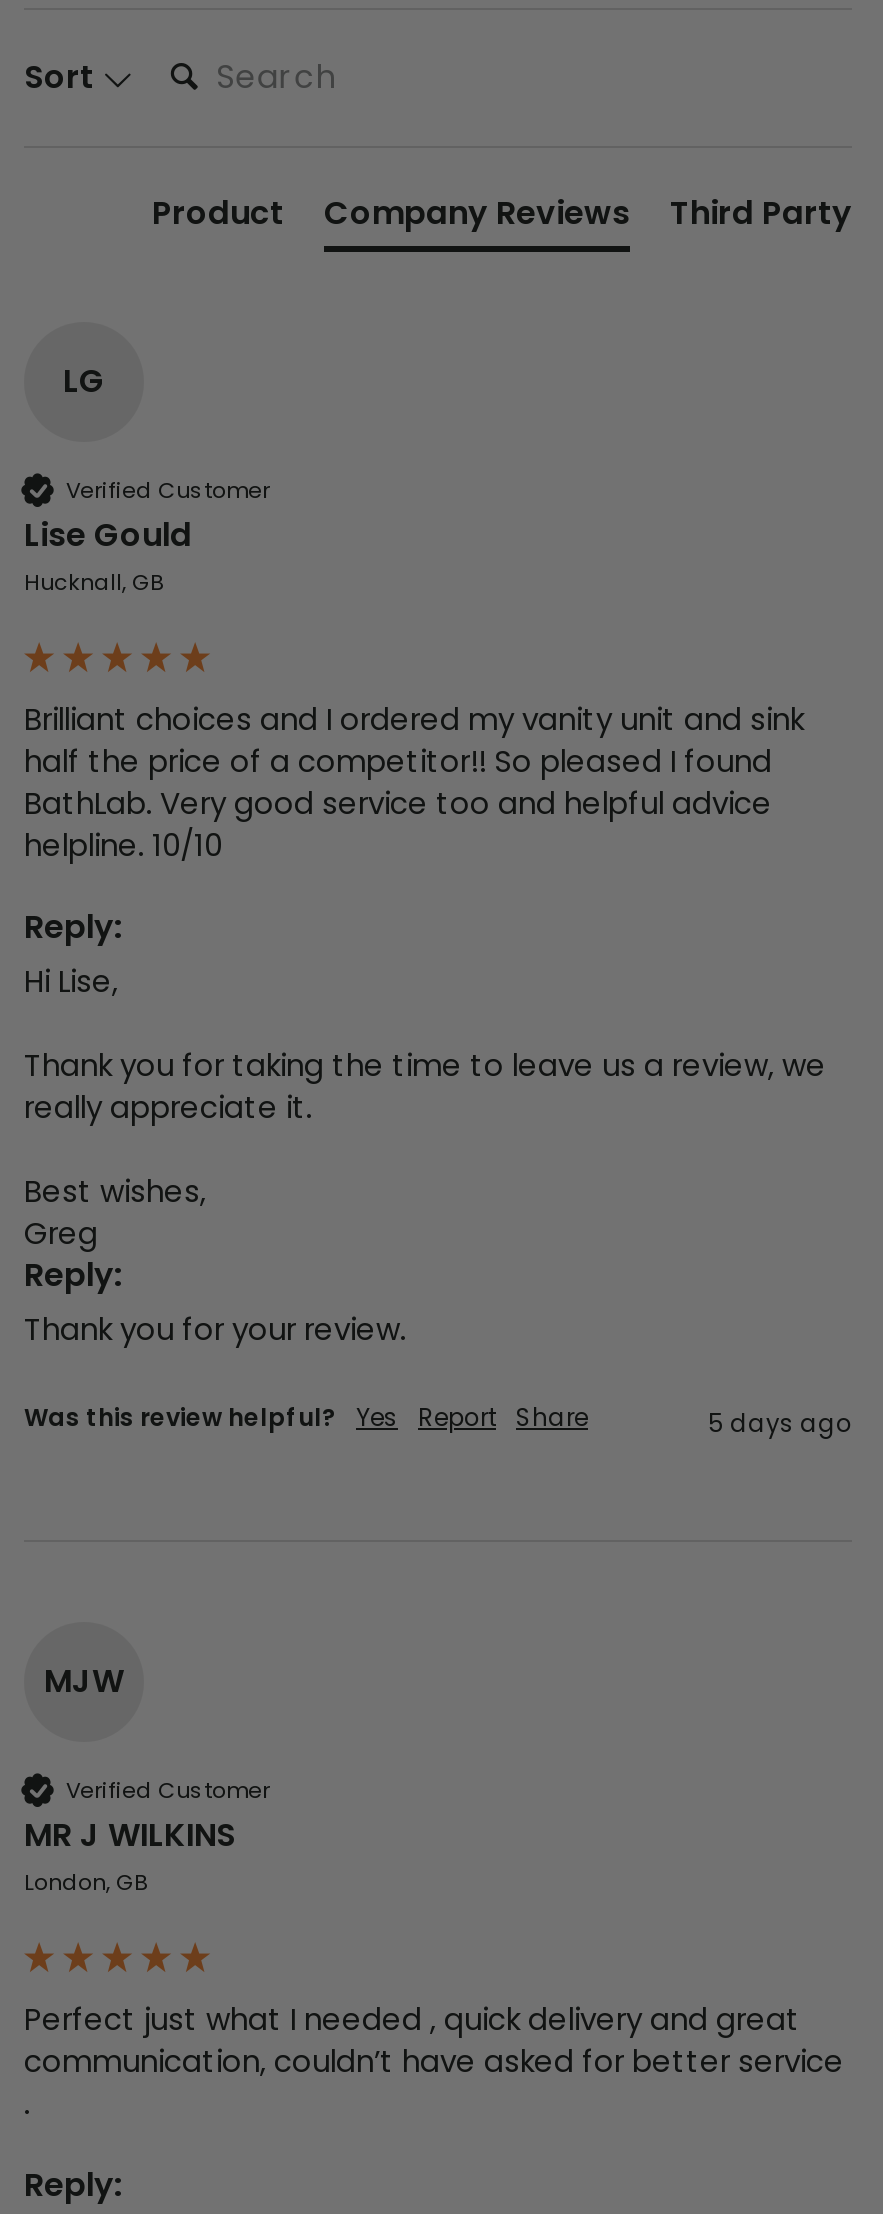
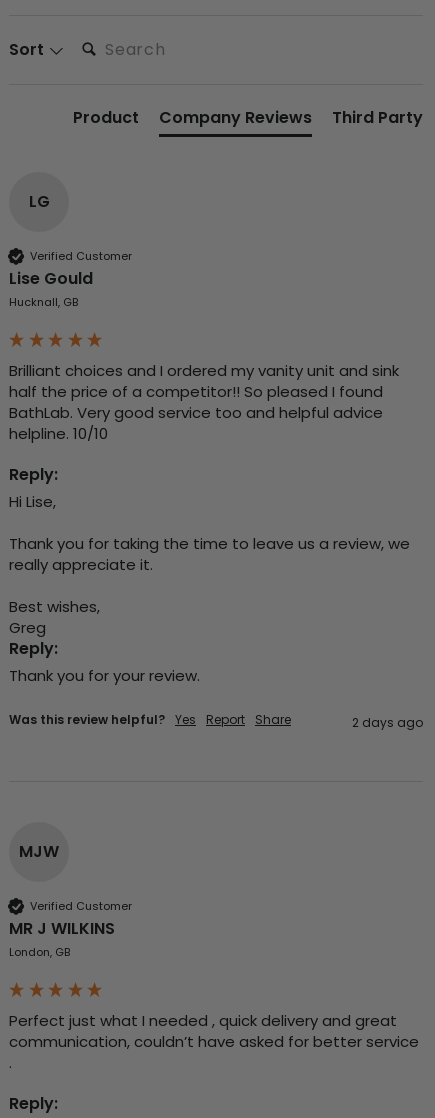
[708,1407,852,1441] 5 days ago -> [352,714,423,731] 2 days ago

